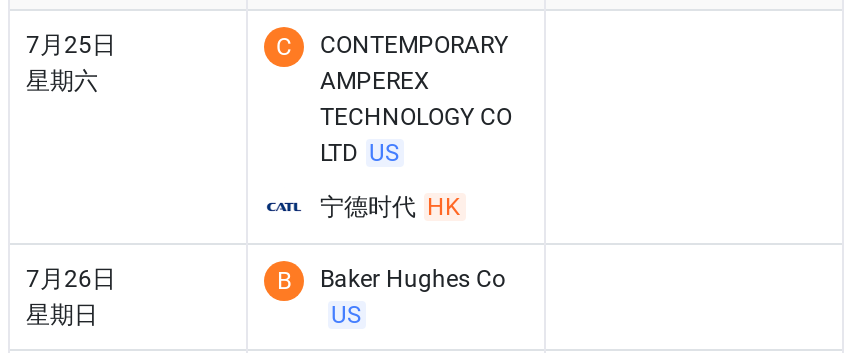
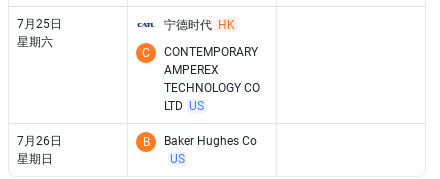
moved [320,31,512,167] -> [164,45,260,113]: CONTEMPORARY | AMPEREX | TECHNOLOGY CO | LTD US
moved [320,193,461,221] -> [164,18,234,32]: 宁德时代 HK

